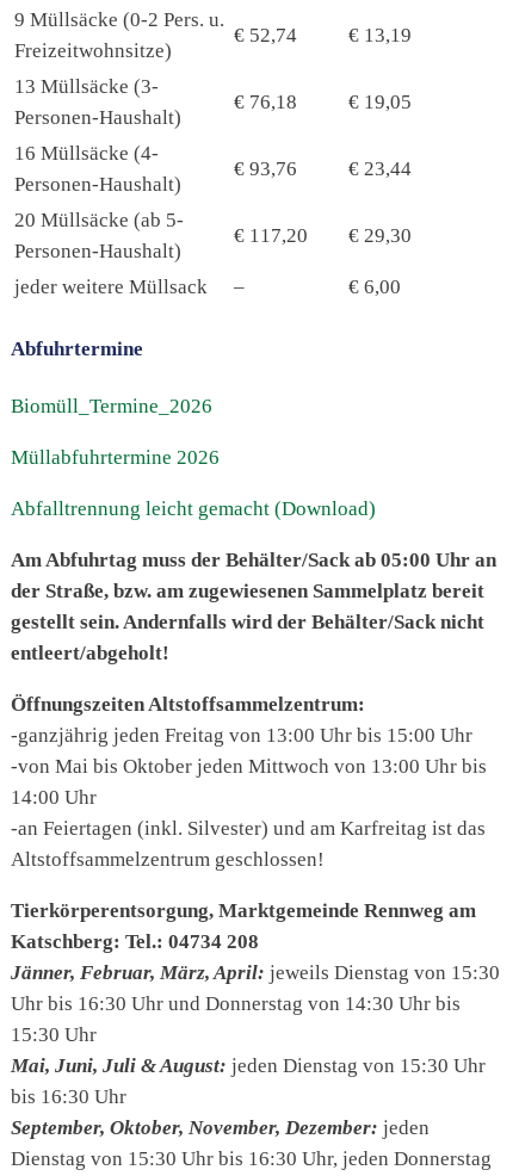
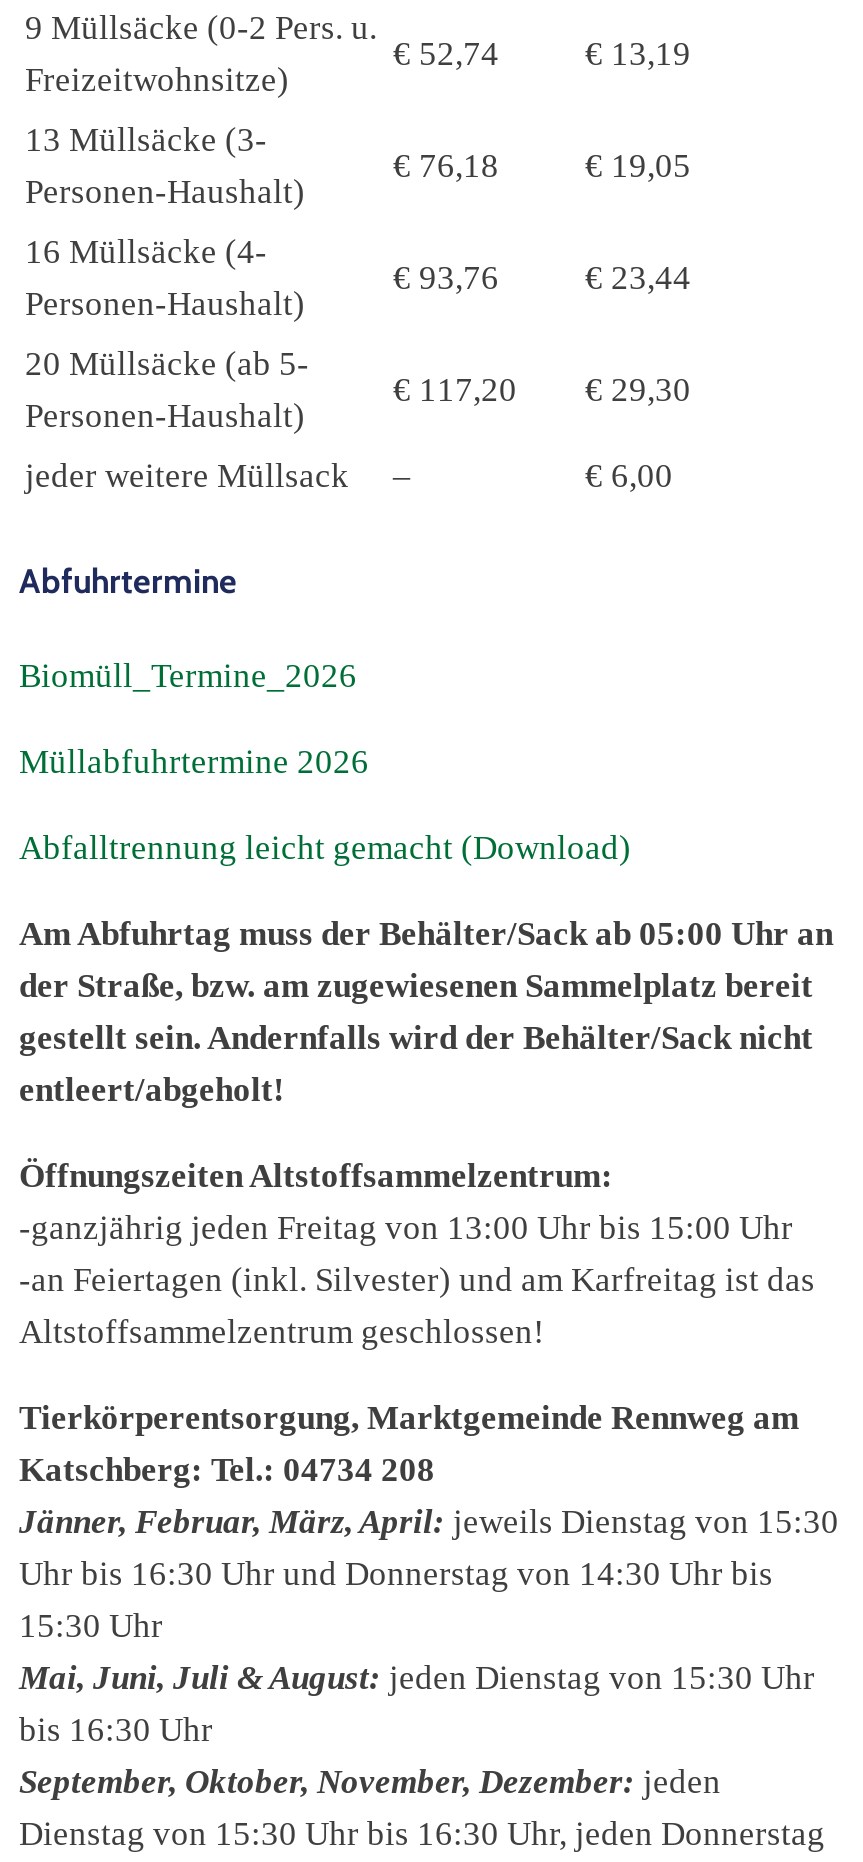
[11,755,487,809] -von Mai bis Oktober jeden Mittwoch von 13:00 Uhr bis | 14:00 Uhr -> none

